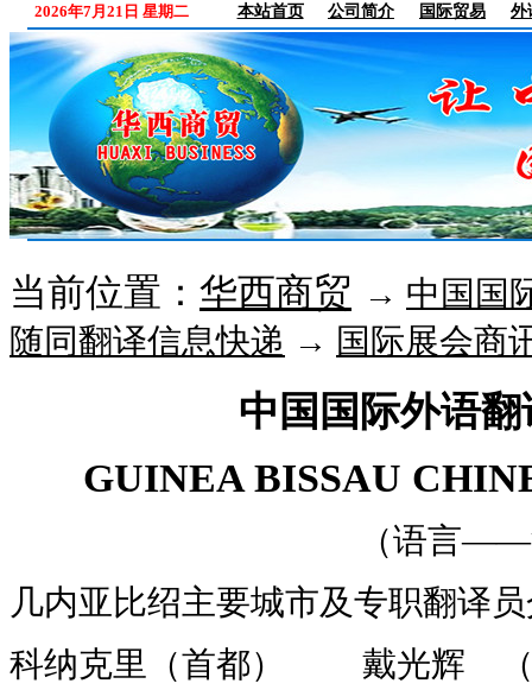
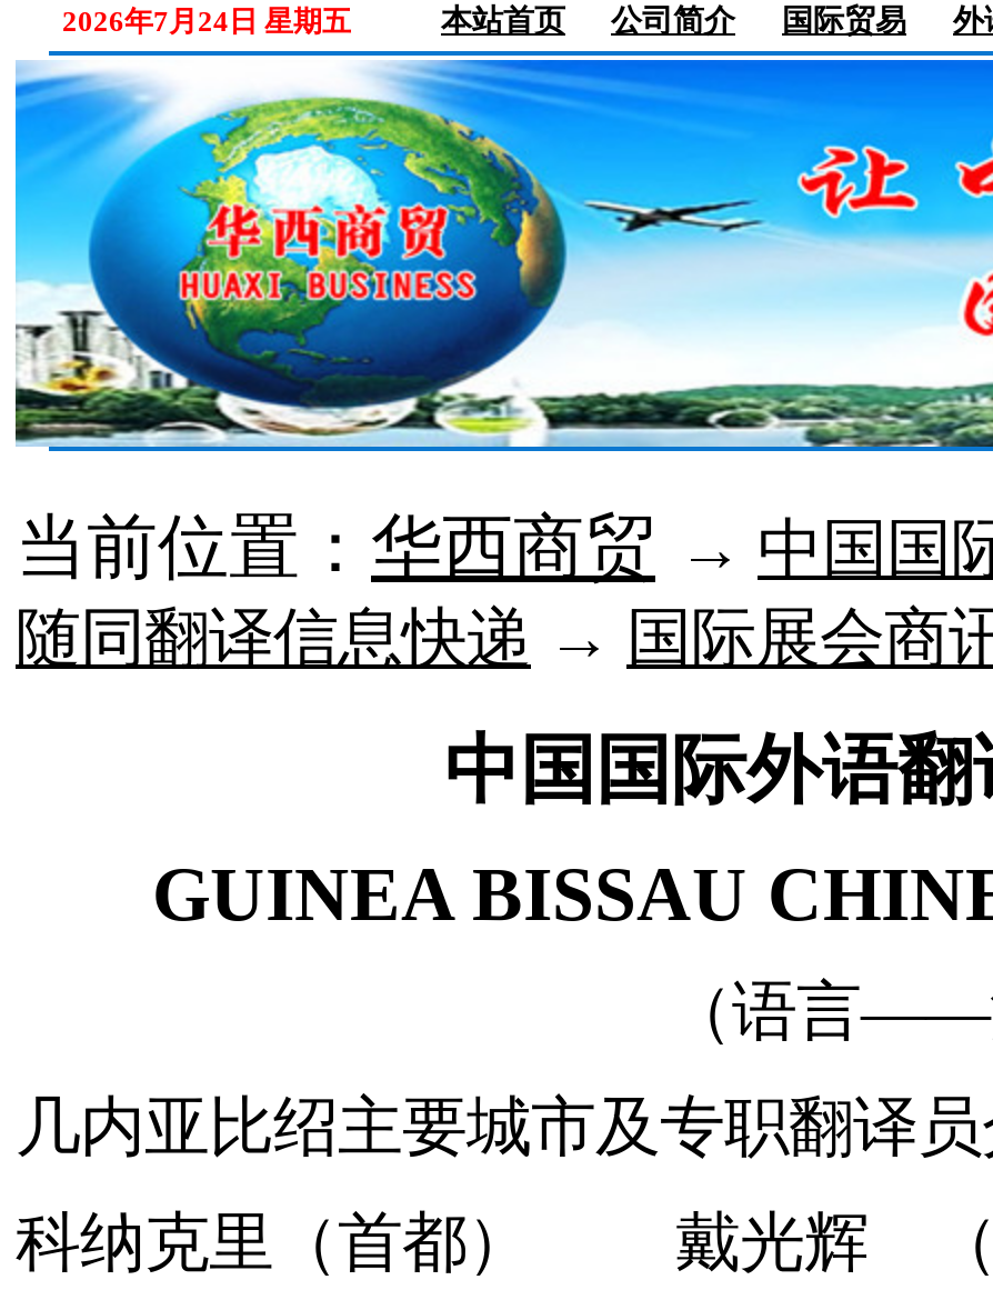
[34,2,189,20] 2026年7月21日 星期二 -> [62,4,351,38] 2026年7月24日 星期五

